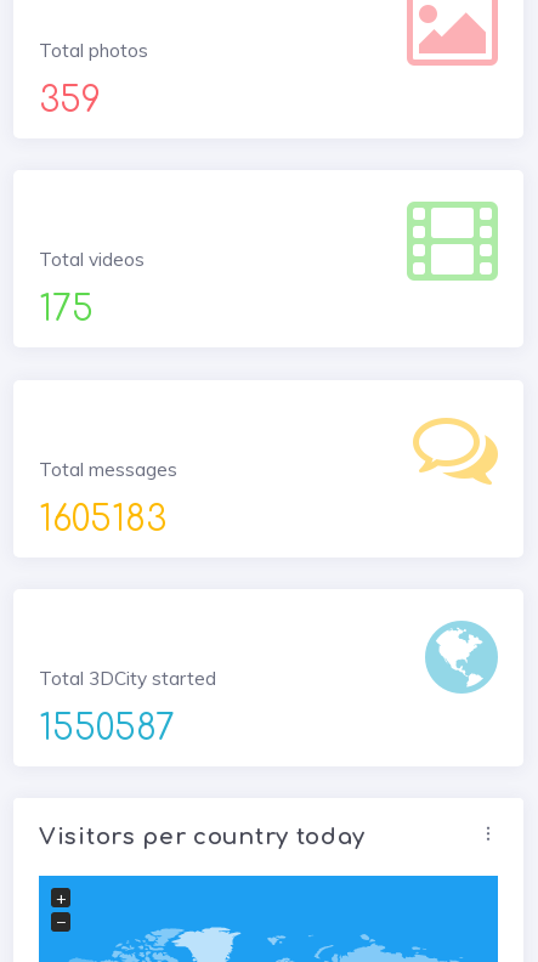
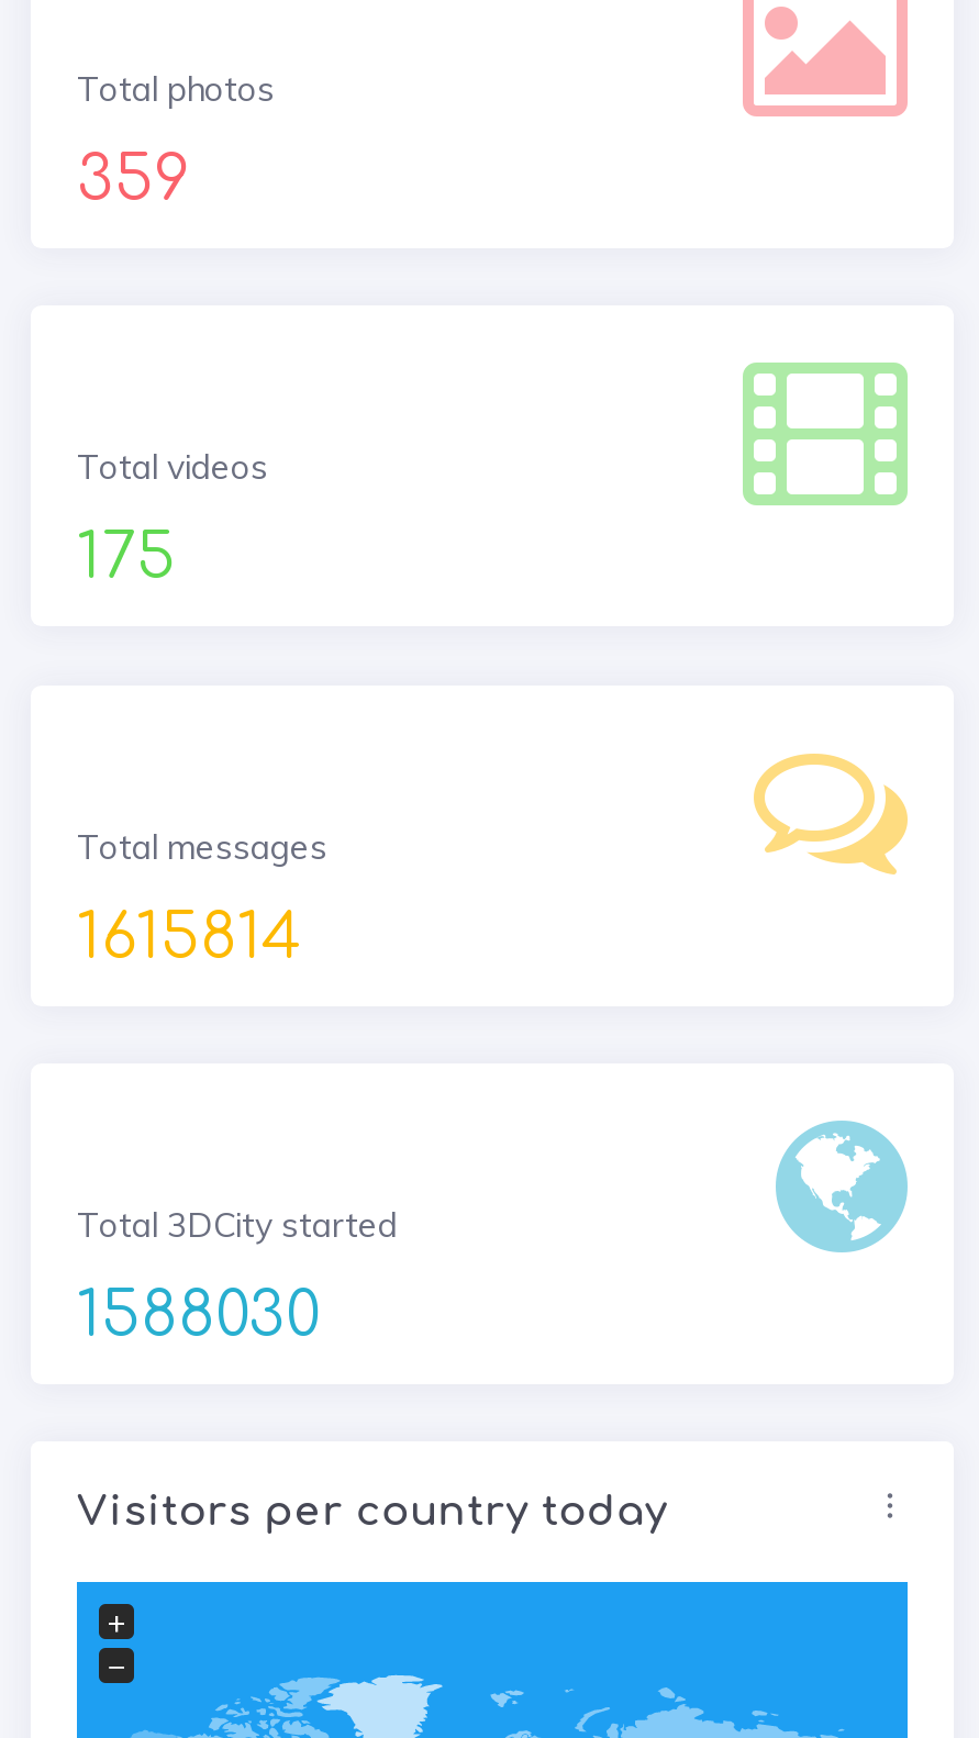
[39,500,166,539] 1605183 -> [77,902,303,972] 1615814
[39,709,175,748] 1550587 -> [77,1281,319,1351] 1588030

